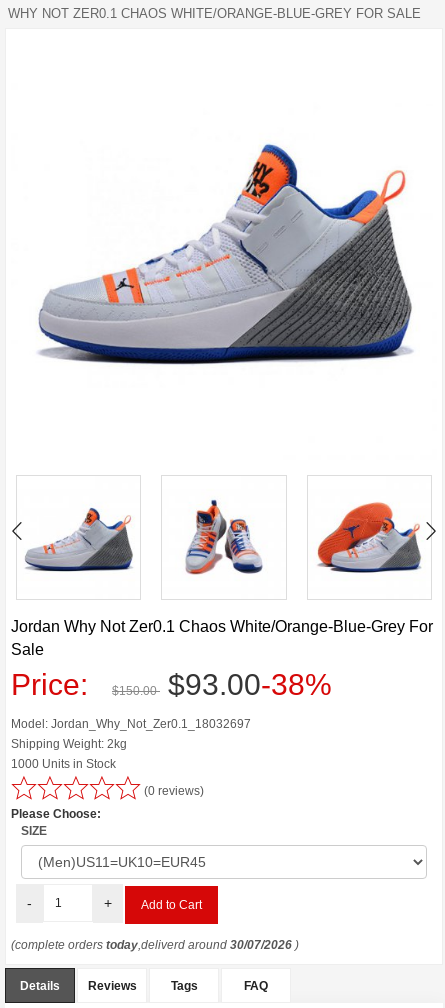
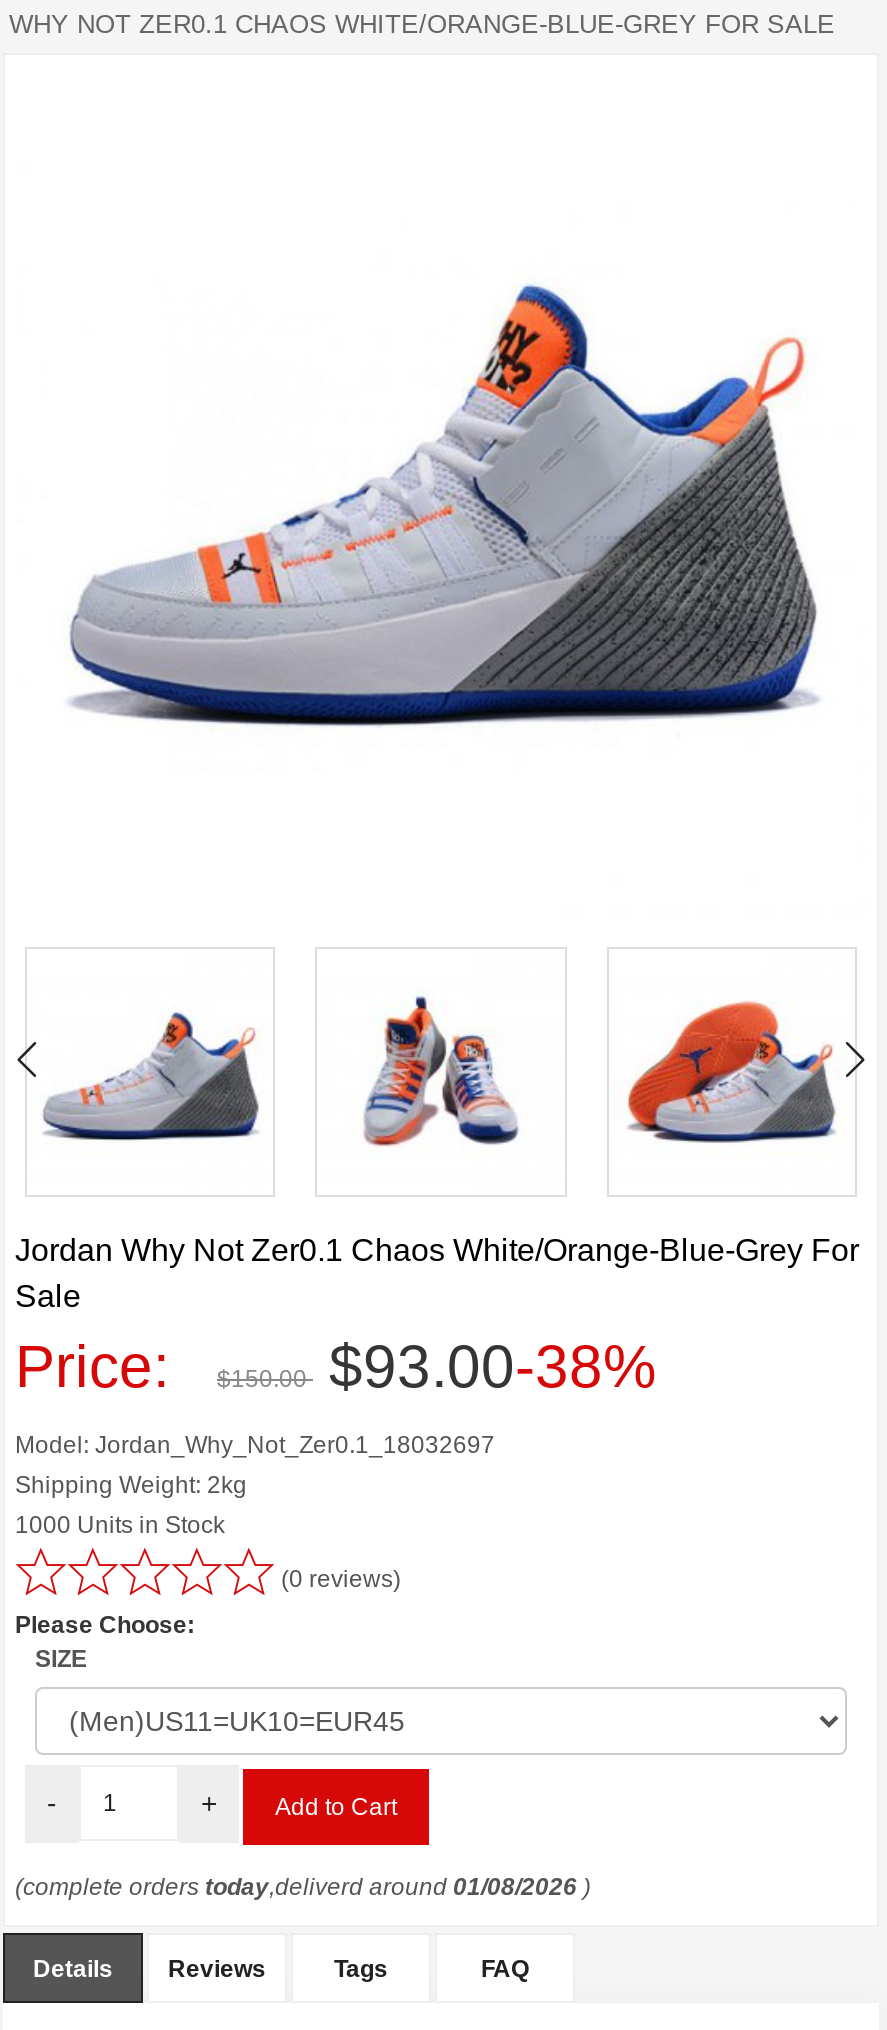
[11,938,299,952] (complete orders today,deliverd around 30/07/2026) -> [15,1874,591,1902] (complete orders today,deliverd around 01/08/2026)

